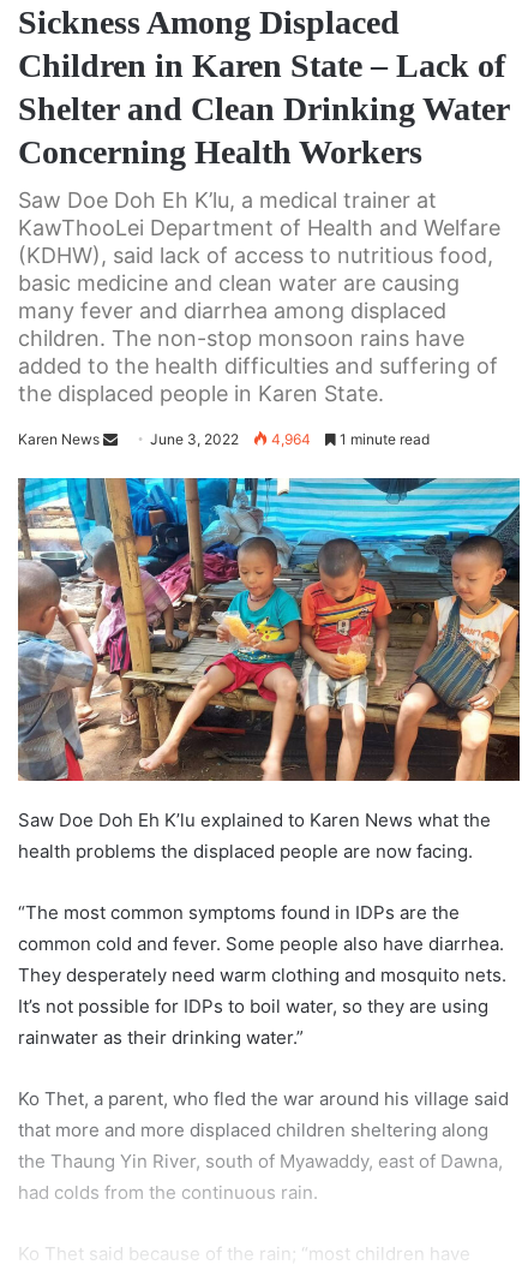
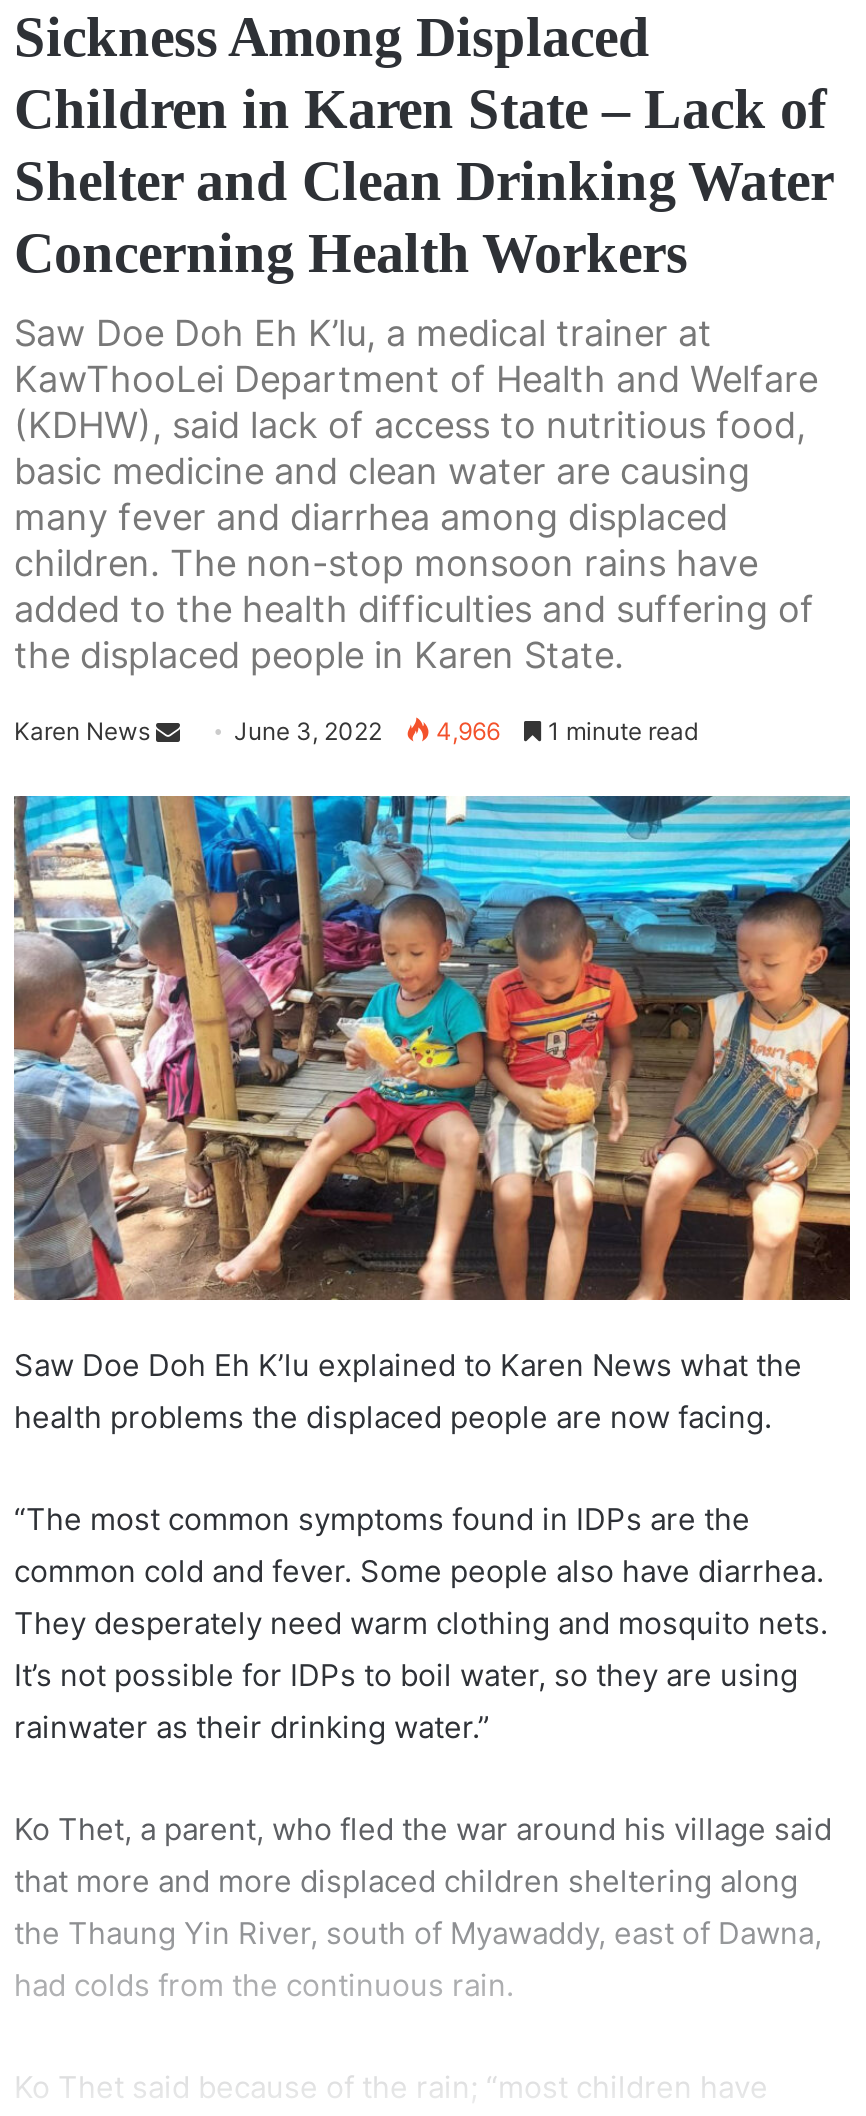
[268,430,311,448] 4,964 -> [430,715,500,745] 4,966

